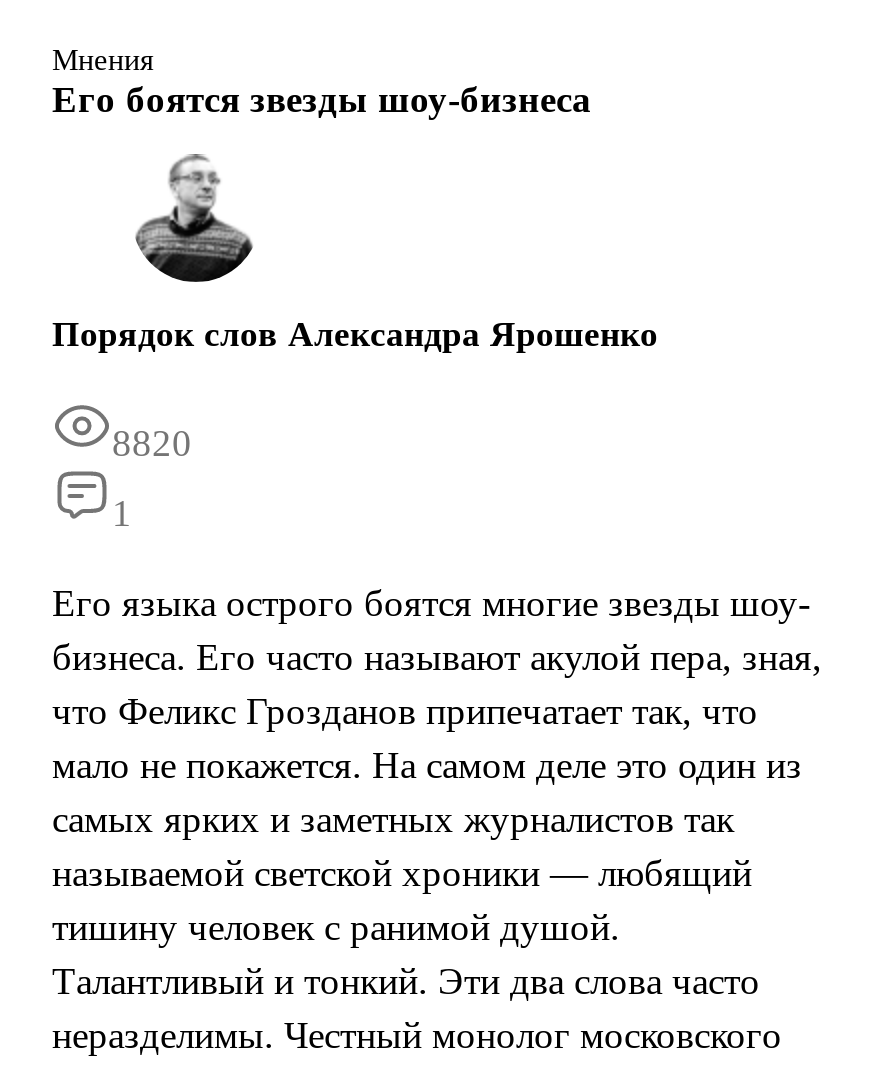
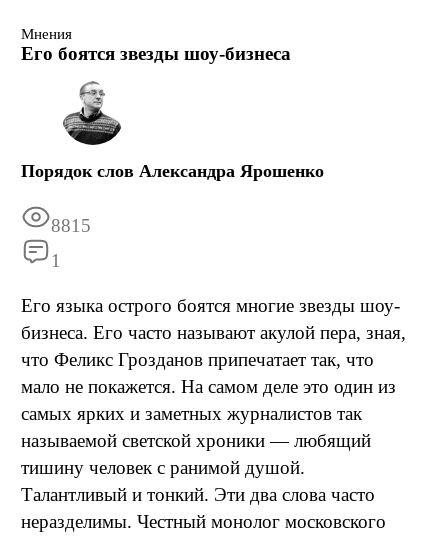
[112,423,192,465] 8820 -> [51,215,91,236] 8815

